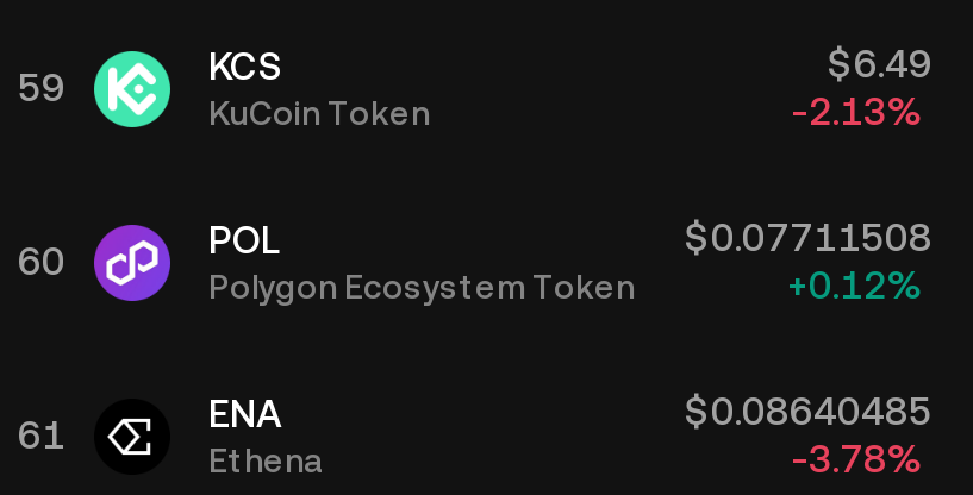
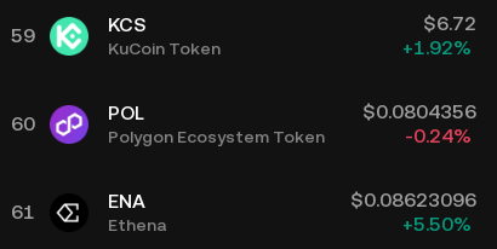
[792,40,933,133] $6.49 | -2.13% -> [402,11,476,59] $6.72 | +1.92%
[685,214,933,307] $0.07711508 | +0.12% -> [362,100,476,147] $0.0804356 | -0.24%
[685,388,933,481] $0.08640485 | -3.78% -> [350,188,476,235] $0.08623096 | +5.50%

